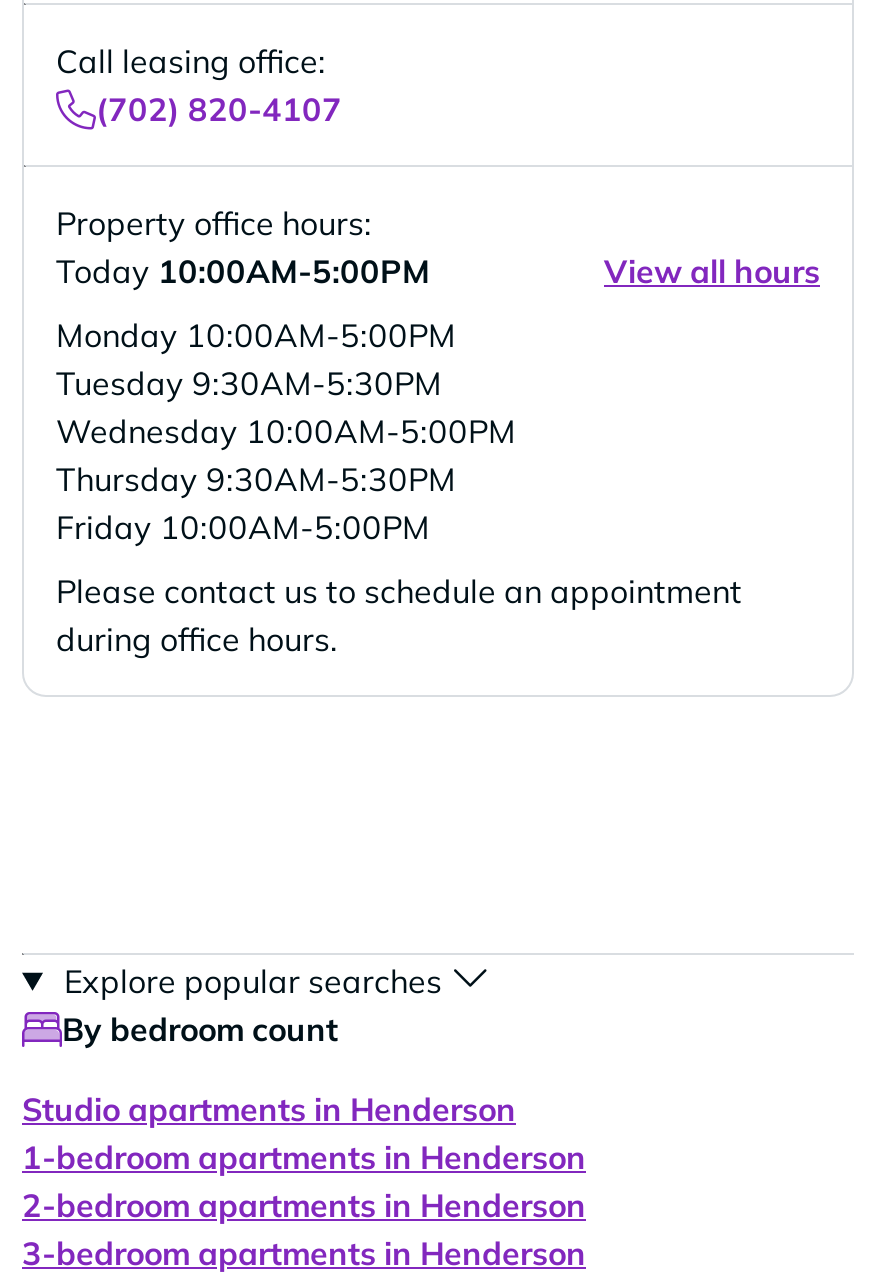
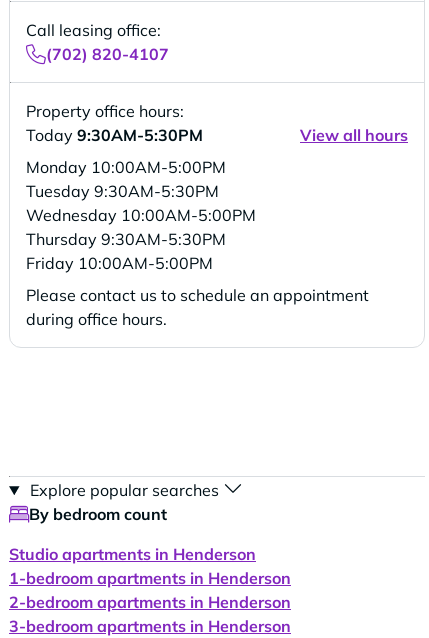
[56,250,430,290] Today 10:00AM-5:00PM -> [26,125,203,145] Today 9:30AM-5:30PM

